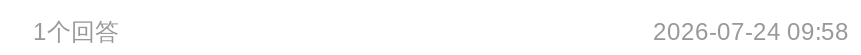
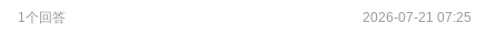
[653,18,849,46] 2026-07-24 09:58 -> [363,10,472,25] 2026-07-21 07:25

